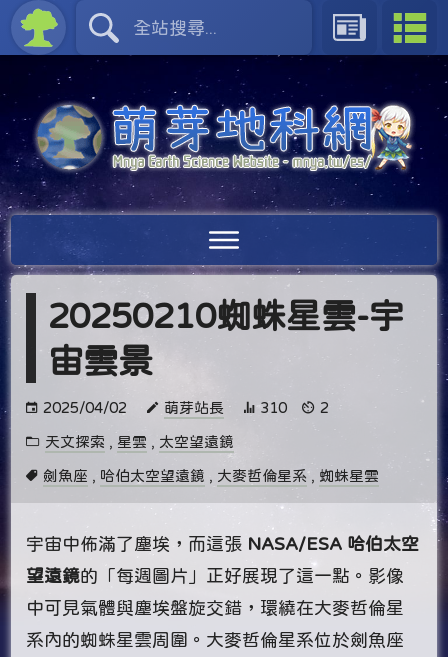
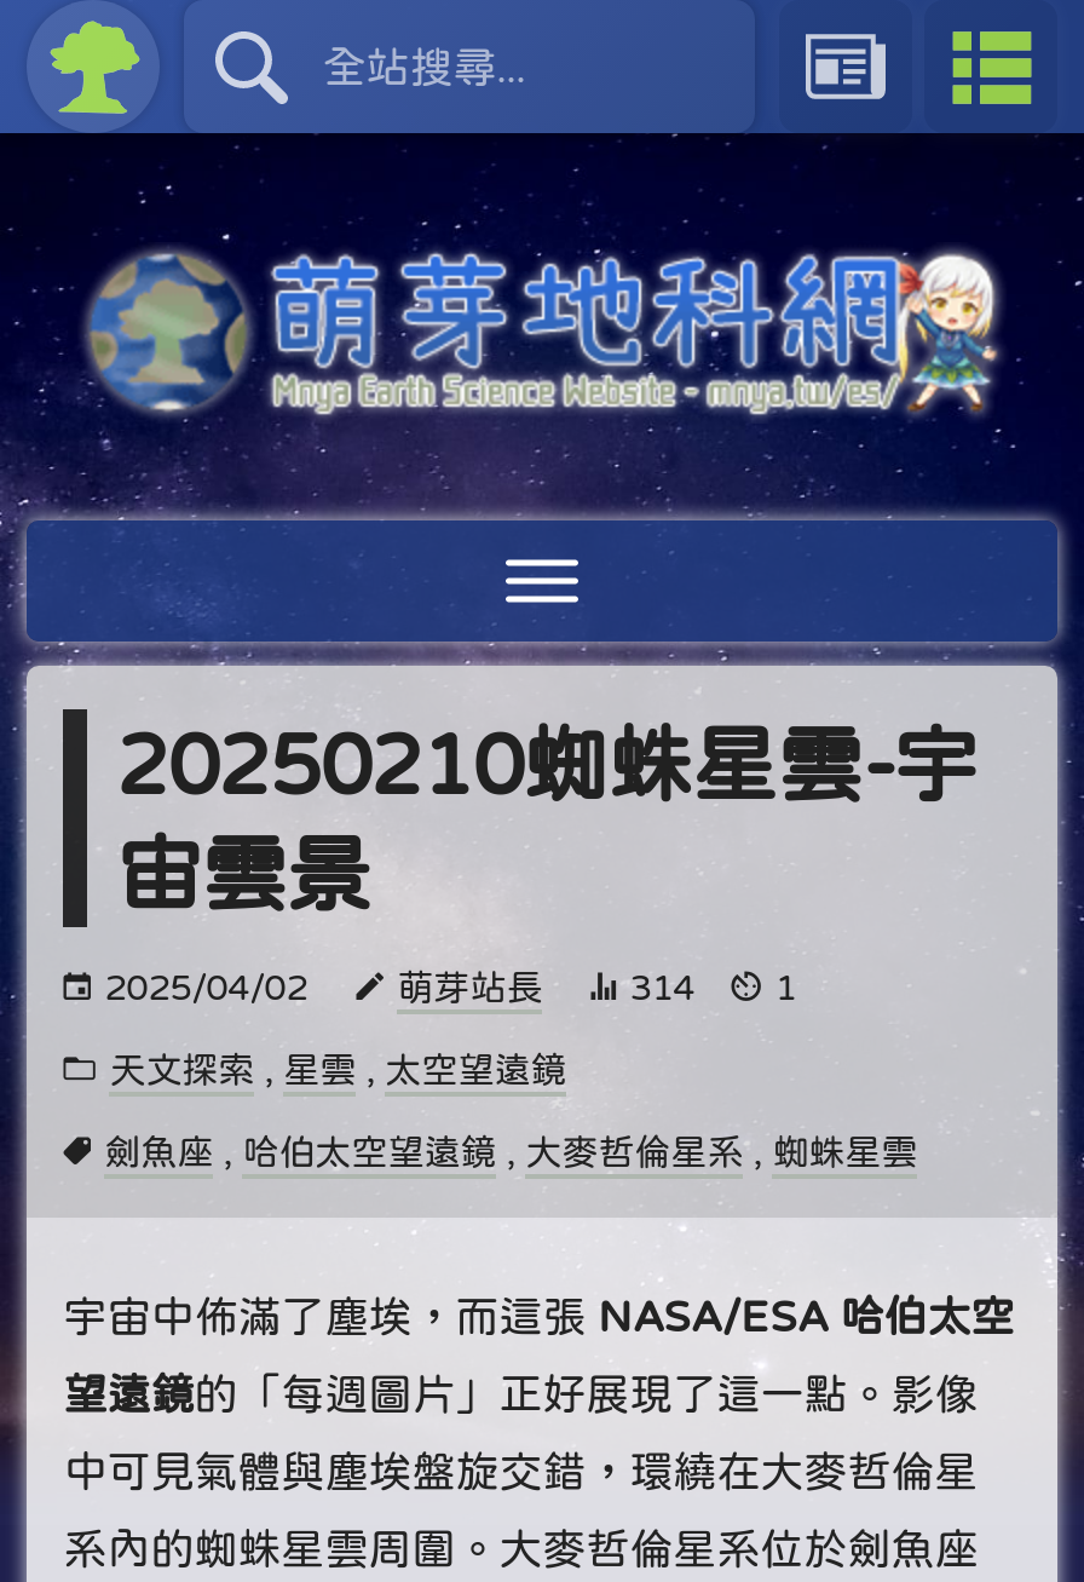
[256,400,287,415] 310 -> [620,968,695,1005] 314
[316,400,329,415] 2 -> [765,968,797,1005] 1

